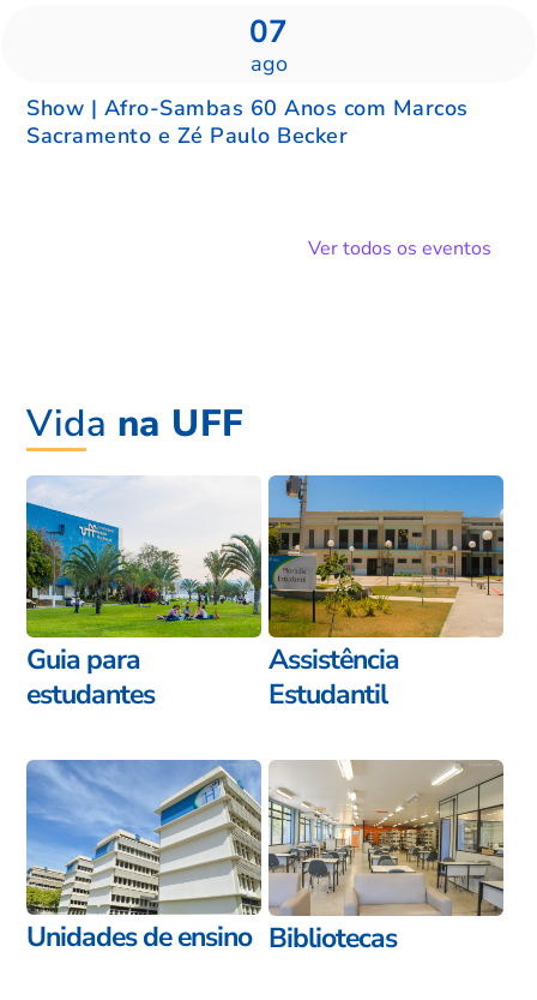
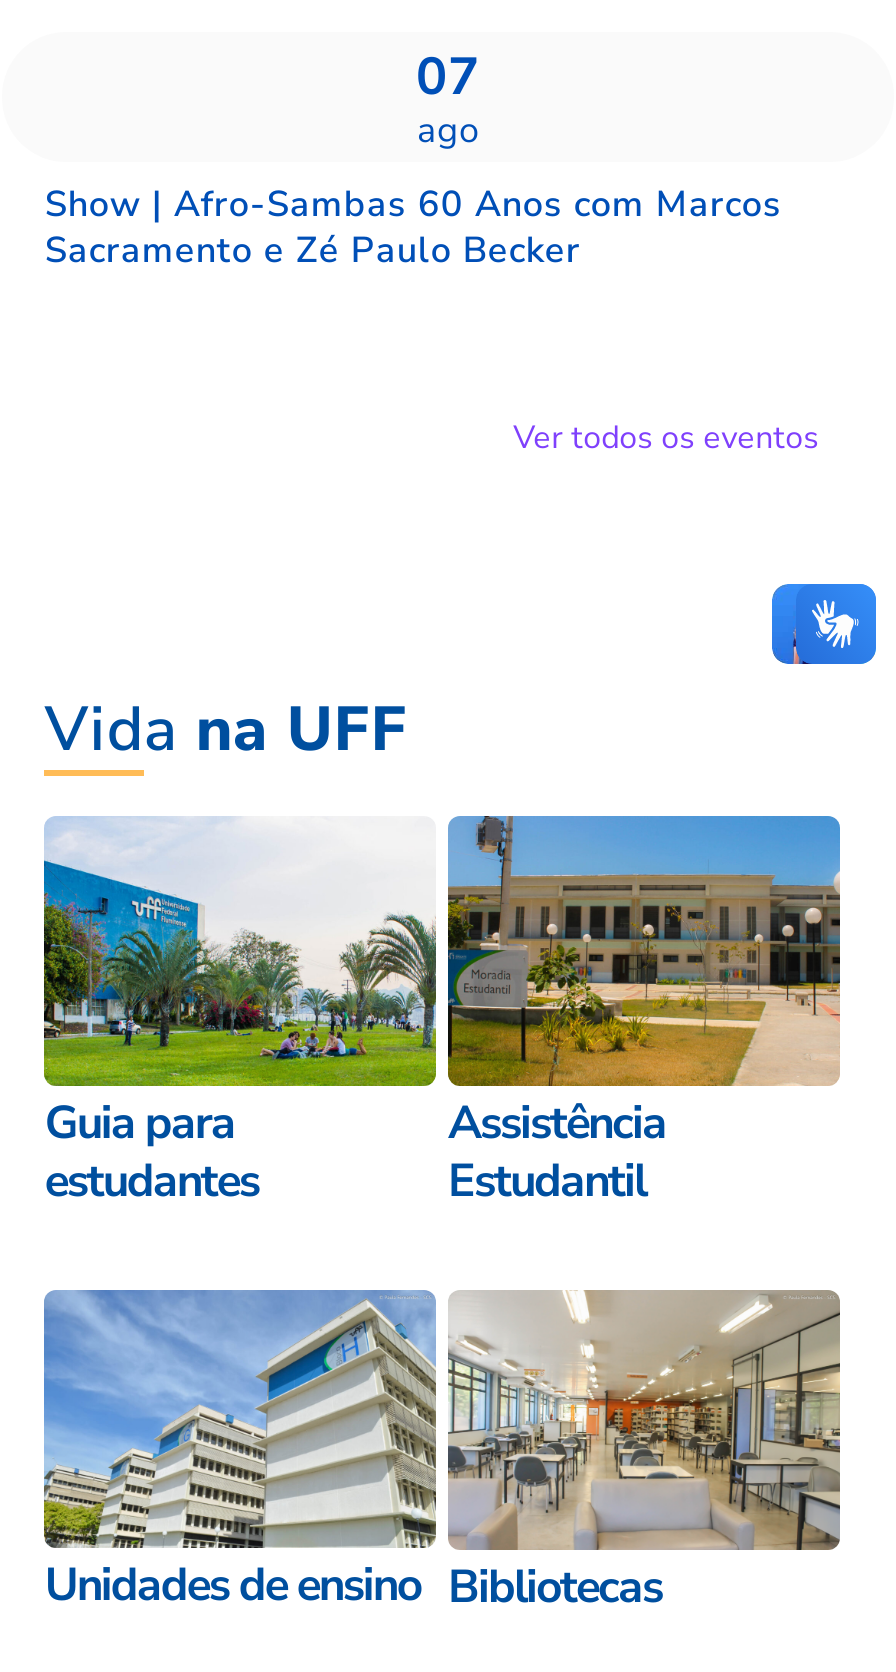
none -> [770,582,878,666] [image]

